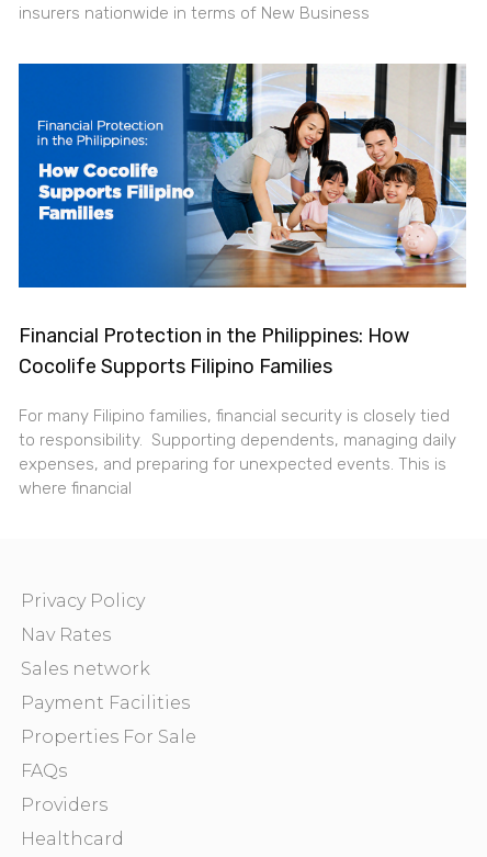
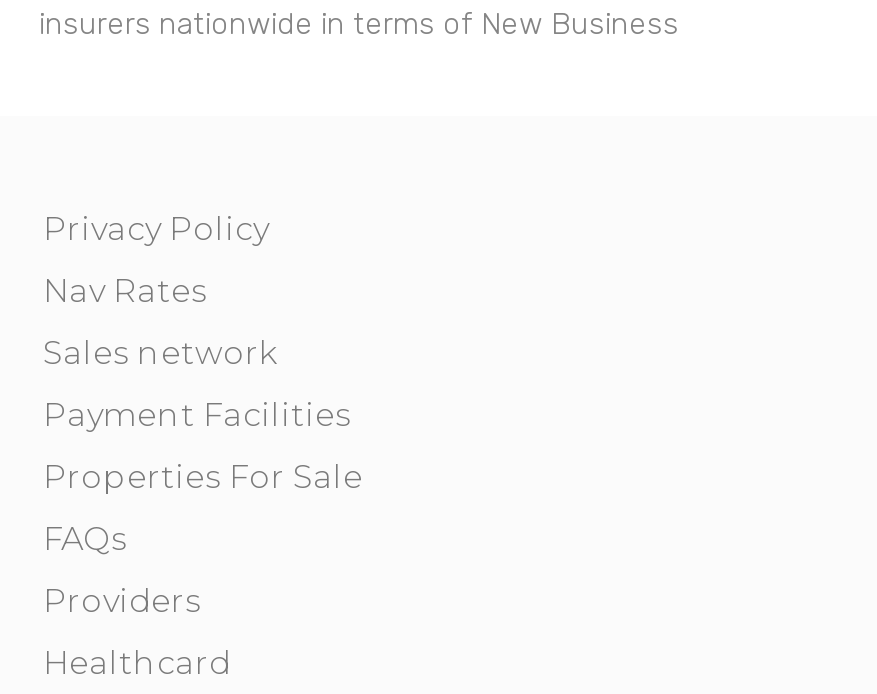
[18,63,467,498] [image] | Financial Protection in the Philippines: How | Cocolife Supports Filipino Families | For many Filipino families, financial security is closely tied | to responsibility. Supporting dependents, managing daily | expenses, and preparing for unexpected events. This is | where financial -> none

